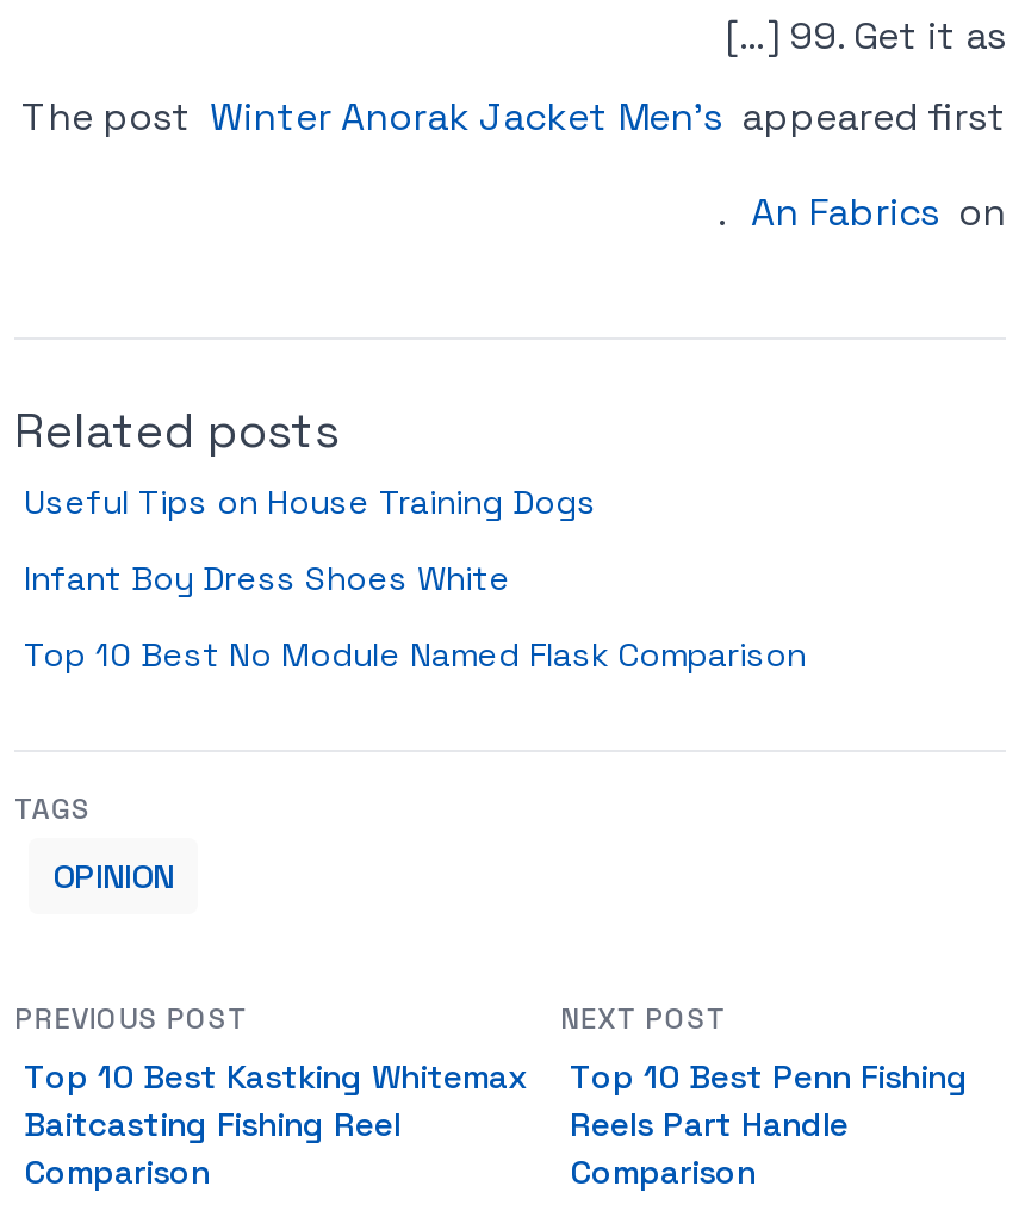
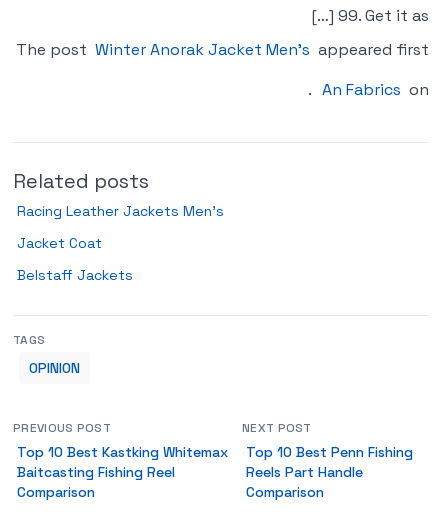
[24,480,596,523] Useful Tips on House Training Dogs -> [17,202,224,220] Racing Leather Jackets Men’s
[24,557,510,600] Infant Boy Dress Shoes White -> [17,234,102,252] Jacket Coat
[24,633,806,676] Top 10 Best No Module Named Flask Comparison -> [17,266,133,284] Belstaff Jackets

